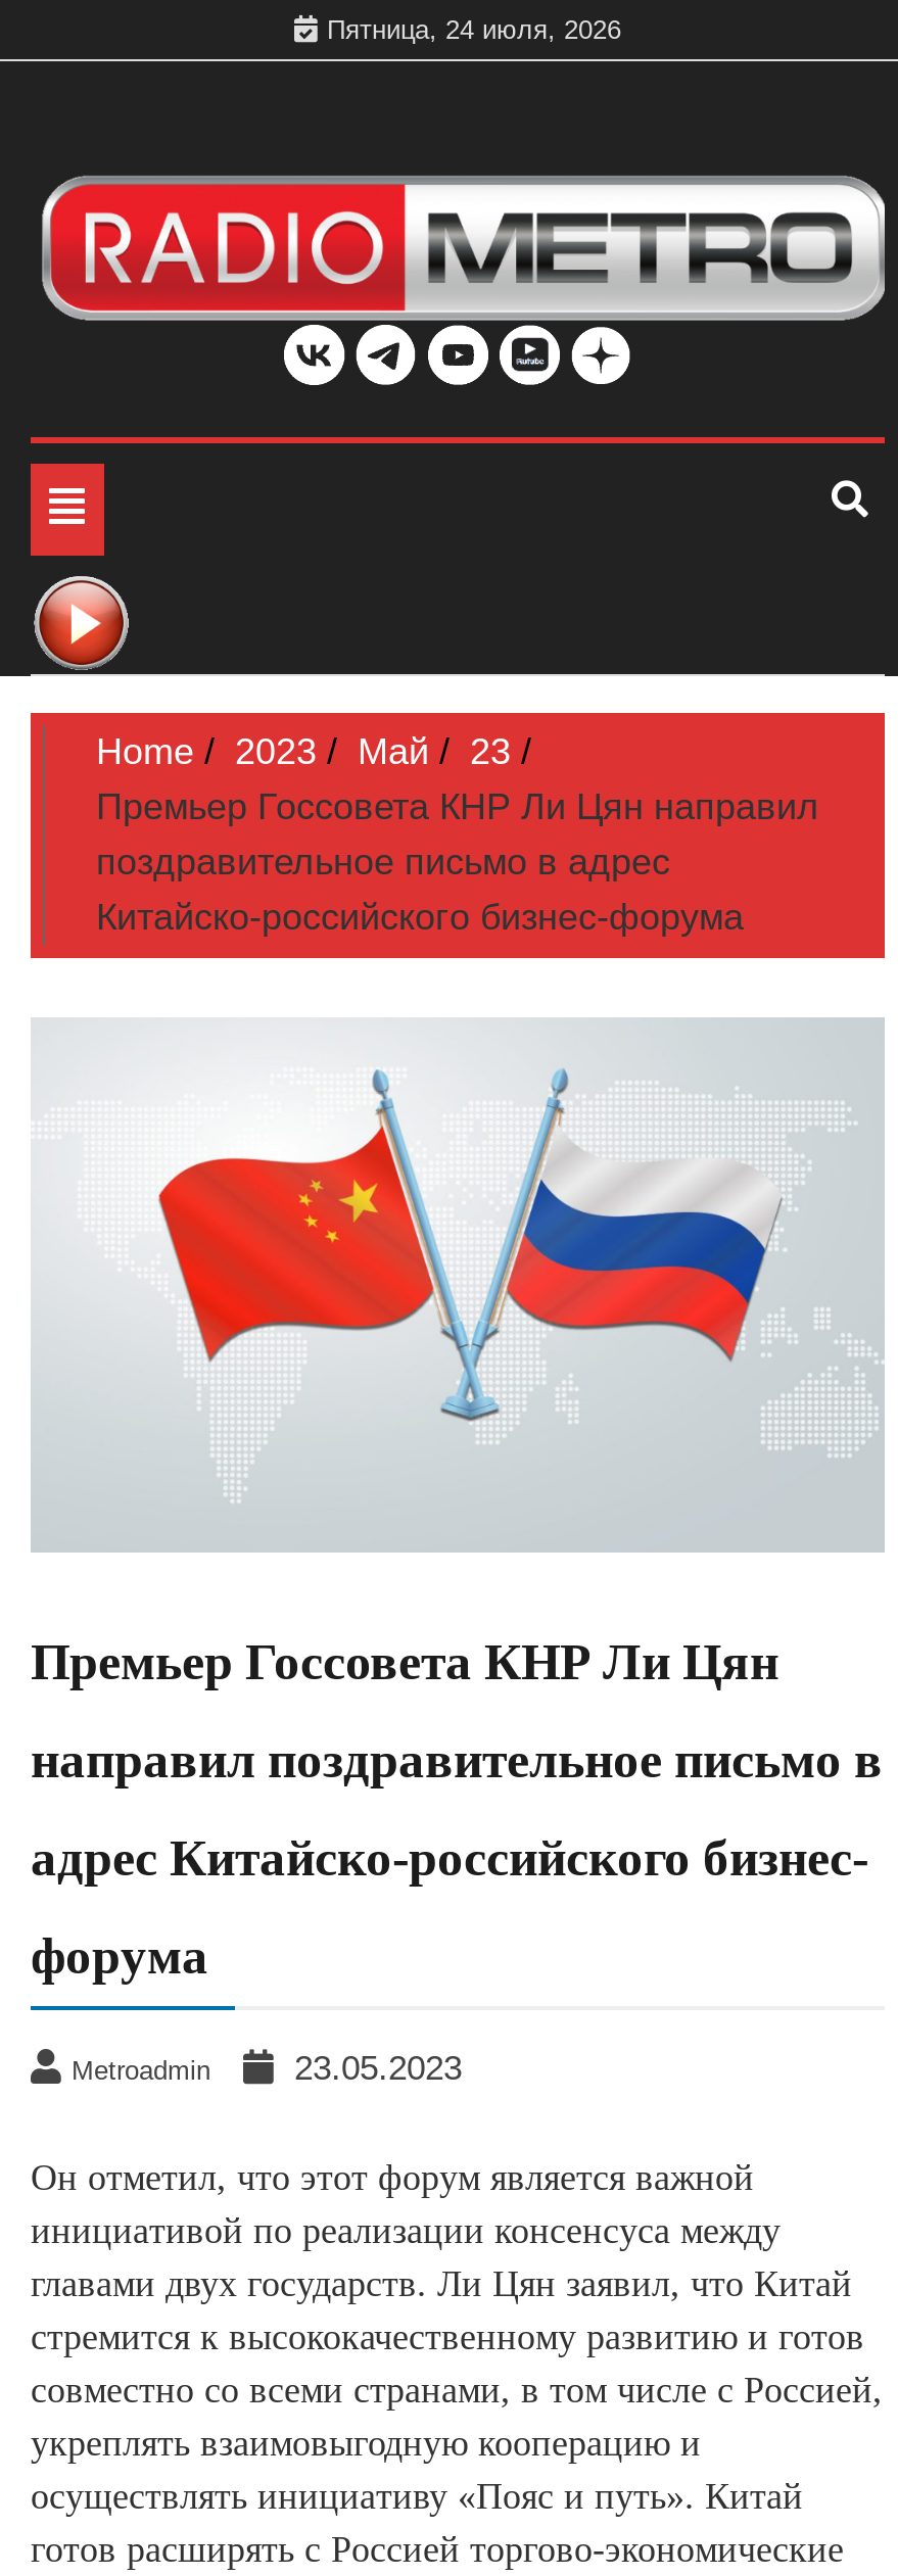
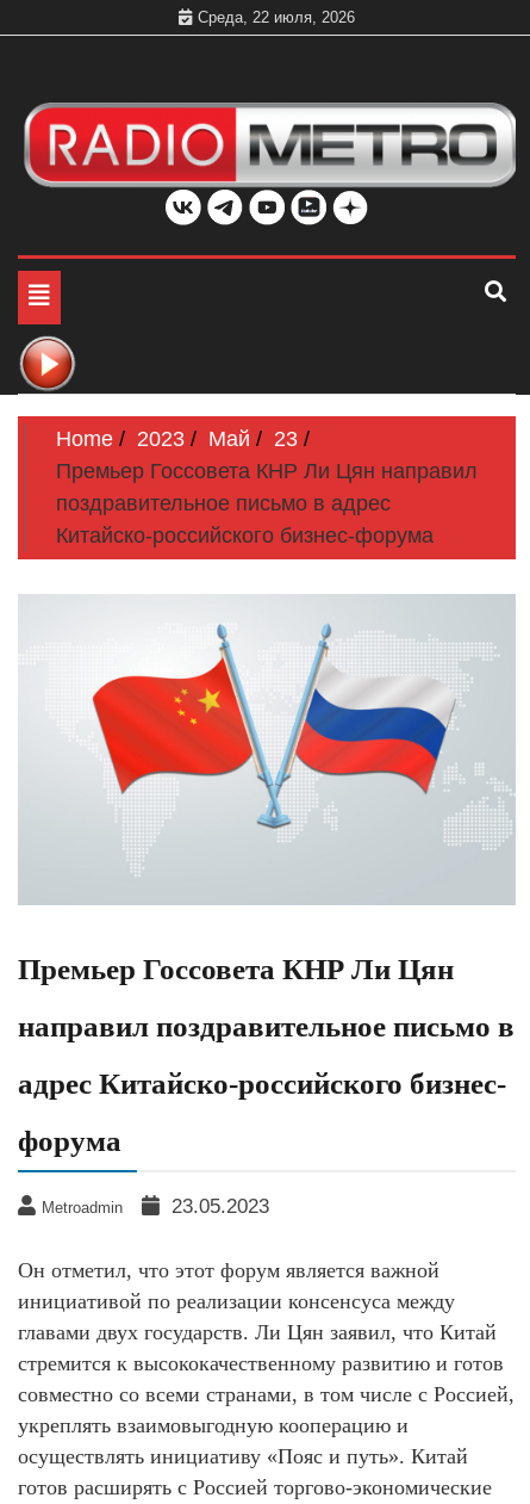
[327,14,621,45] Пятница, 24 июля, 2026 -> [198,8,355,26] Среда, 22 июля, 2026

